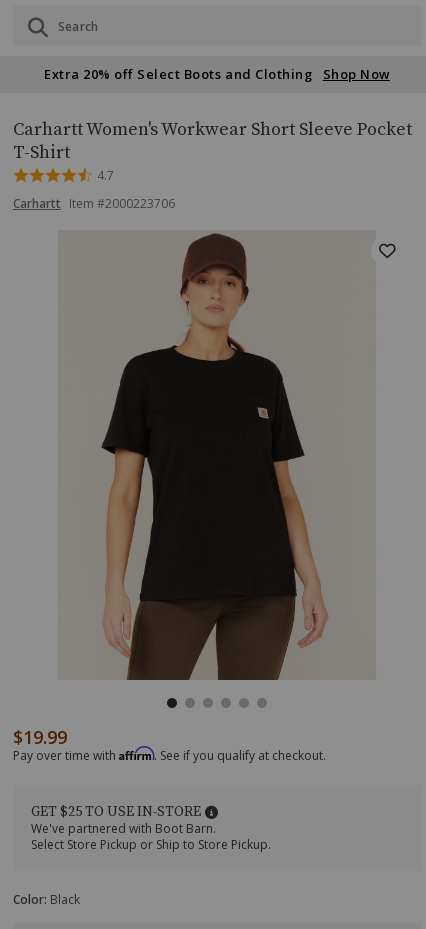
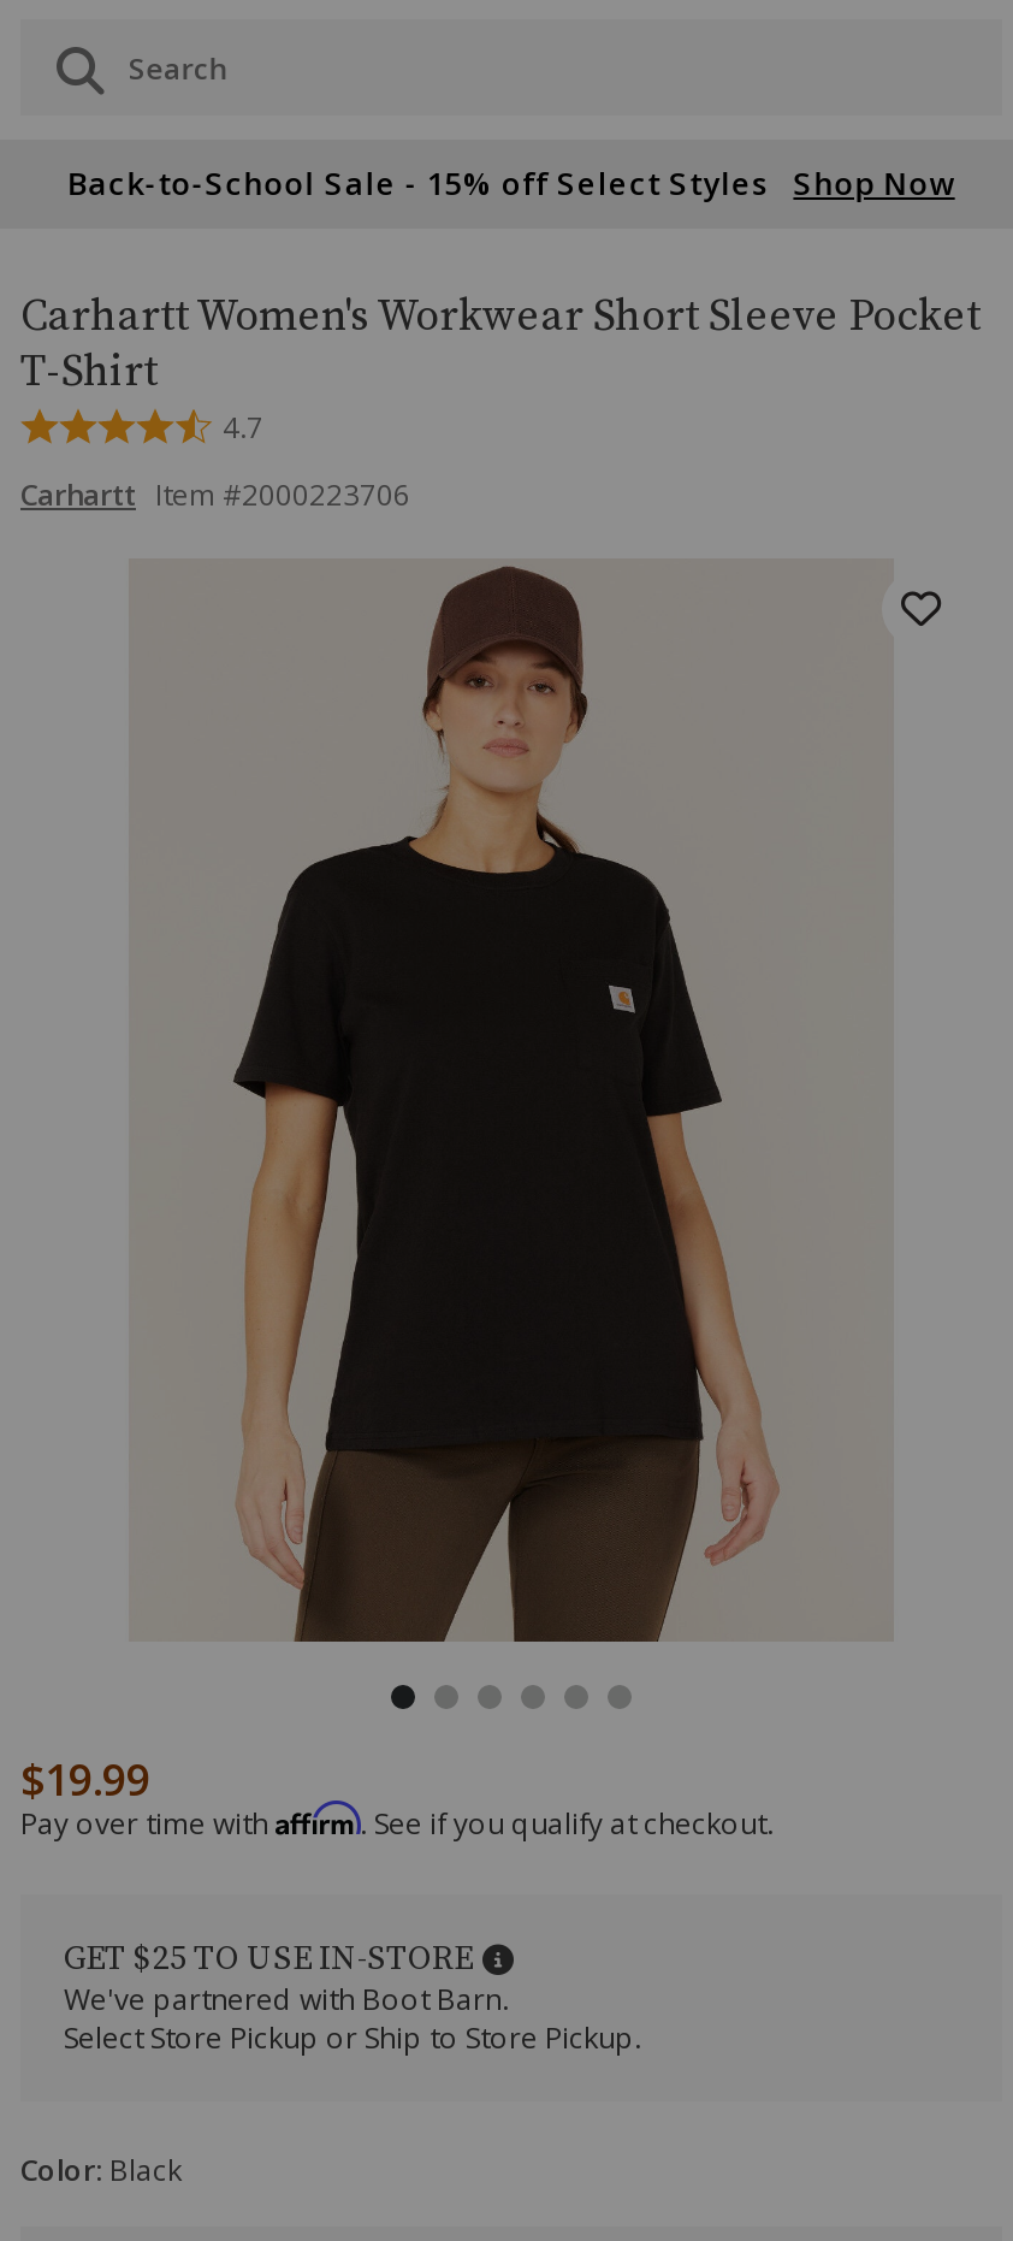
[44,65,390,83] Extra 20% off Select Boots and Clothing Shop Now -> [68,161,955,205] Back-to-School Sale - 15% off Select Styles Shop Now

